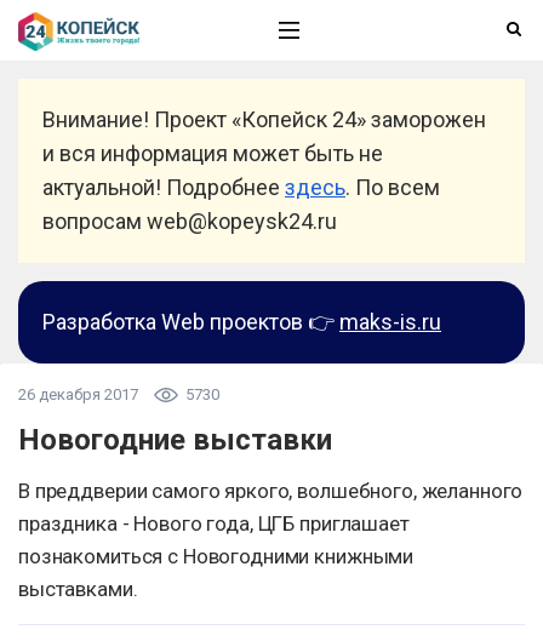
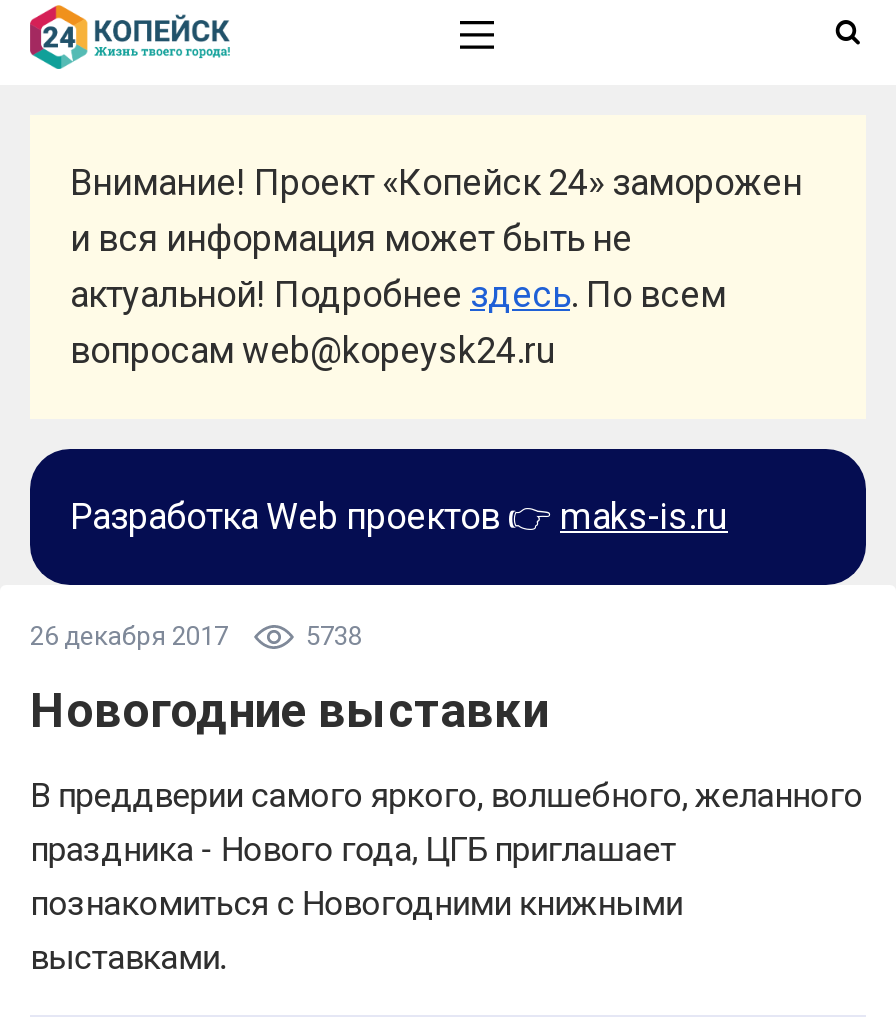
[185,385,219,404] 5730 -> [306,621,362,651] 5738

